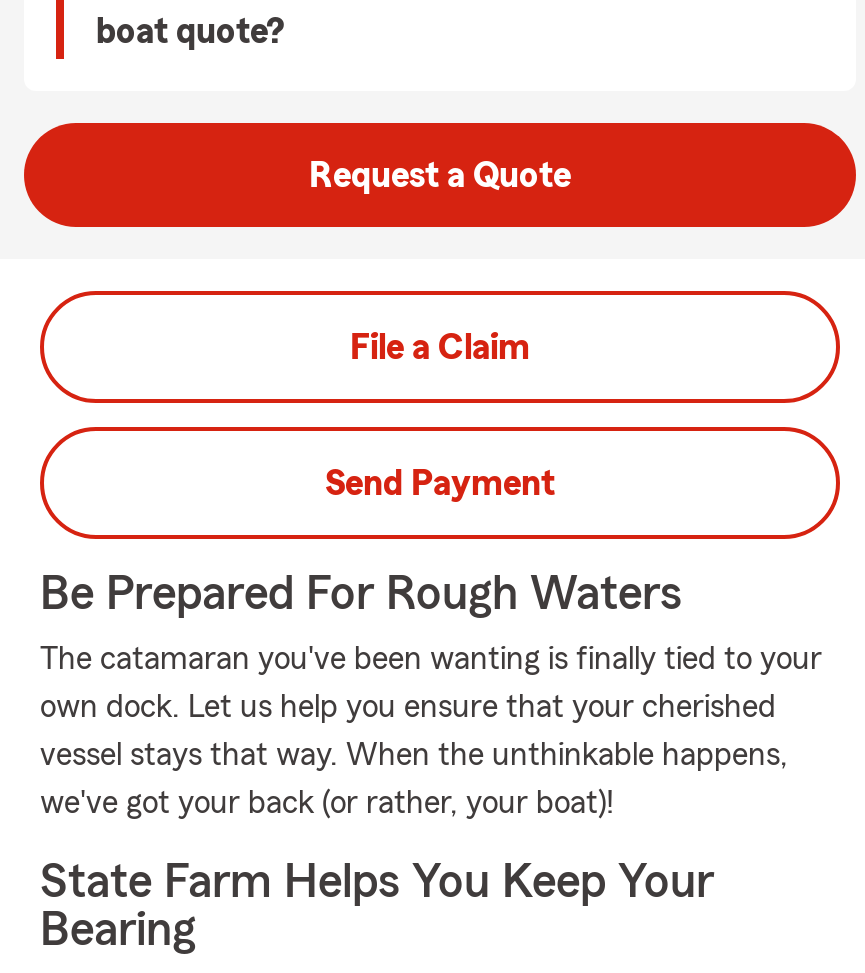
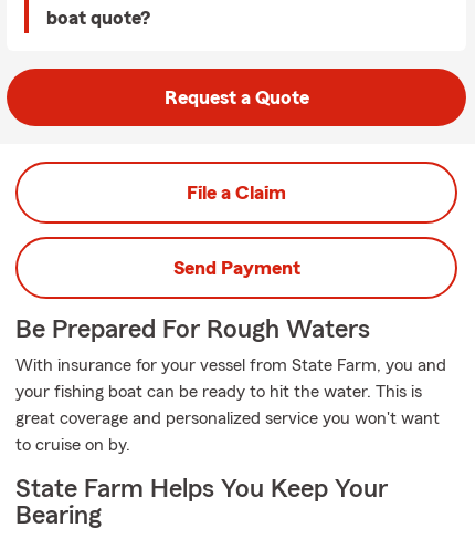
[40,643,822,675] The catamaran you've been wanting is finally tied to your -> [15,356,446,374] With insurance for your vessel from State Farm, you and
[40,691,776,723] own dock. Let us help you ensure that your cherished -> [15,383,422,401] your fishing boat can be ready to hit the water. This is
[40,739,788,771] vessel stays that way. When the unthinkable happens, -> [15,410,440,427] great coverage and personalized service you won't want
[40,787,614,819] we've got your back (or rather, your boat)! -> [15,436,130,454] to cruise on by.

